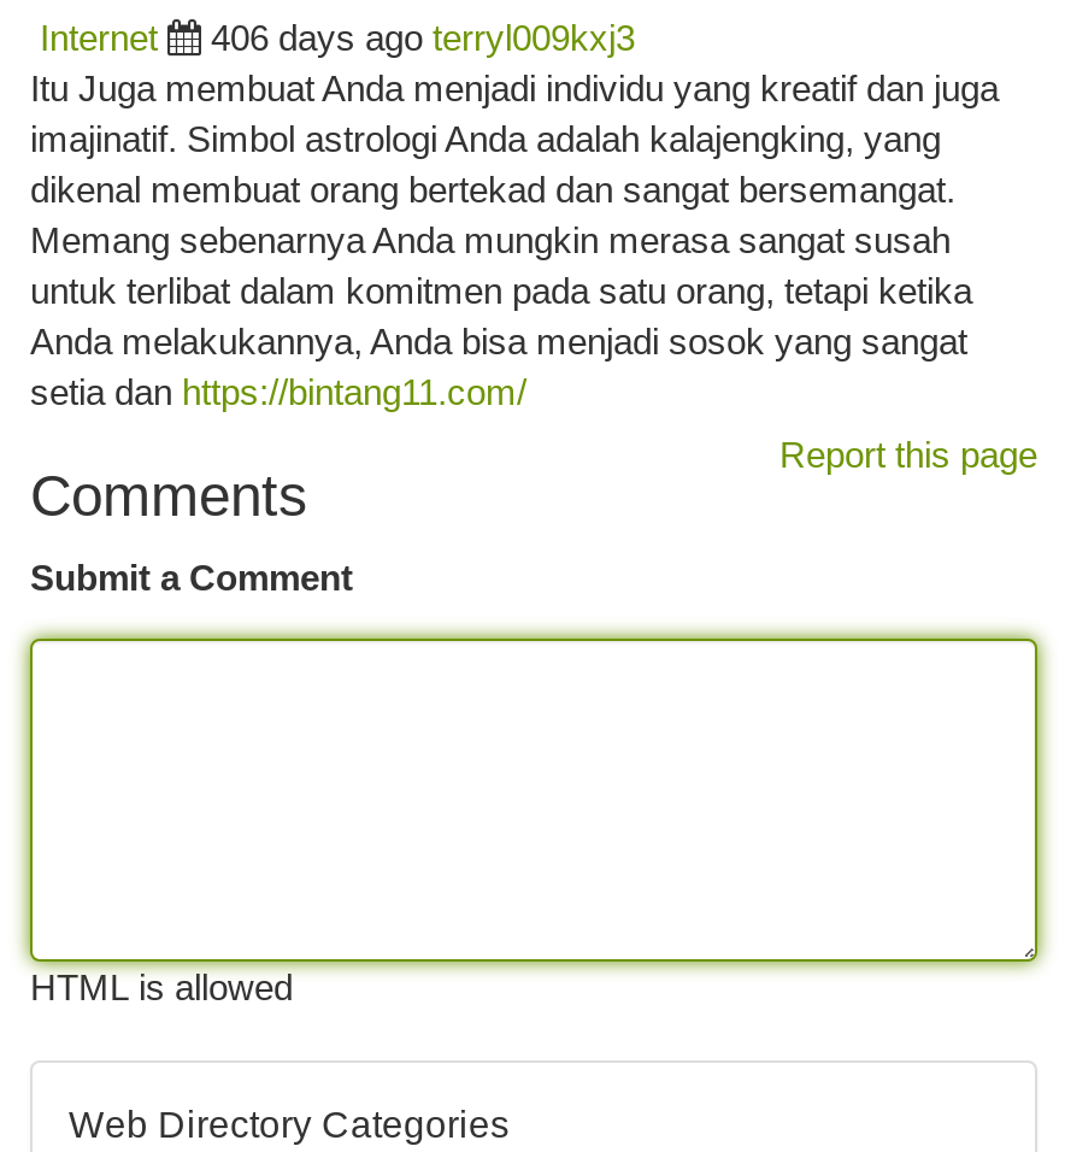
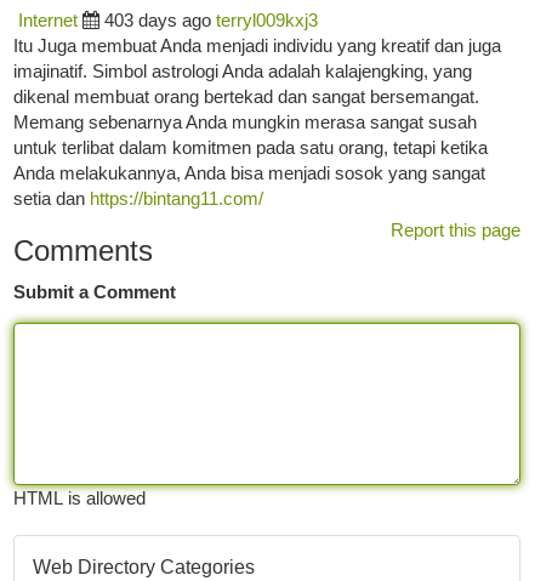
[211,17,635,58] 406 days ago terryl009kxj3 -> [104,10,318,30] 403 days ago terryl009kxj3

